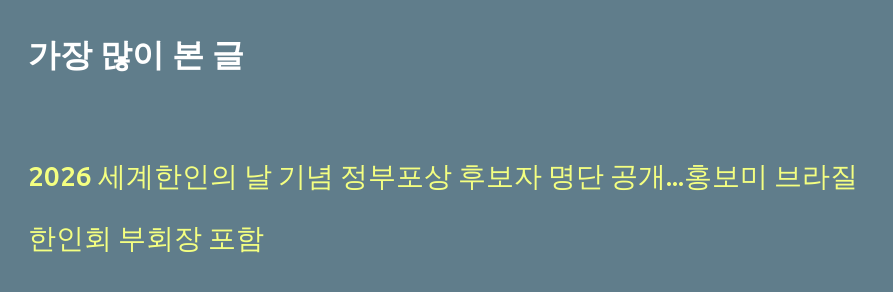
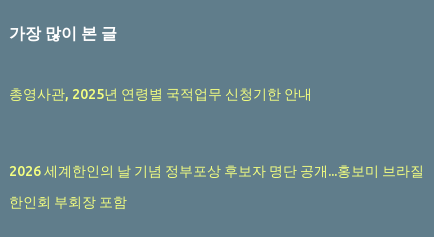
none -> [9,86,312,102] 총영사관, 2025년 연령별 국적업무 신청기한 안내

